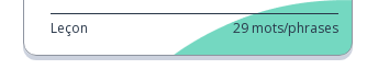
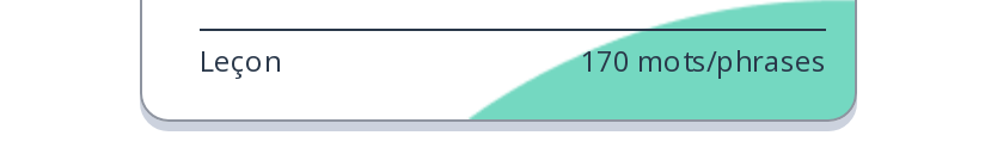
[233,18,338,37] 29 mots/phrases -> [580,40,826,81] 170 mots/phrases

